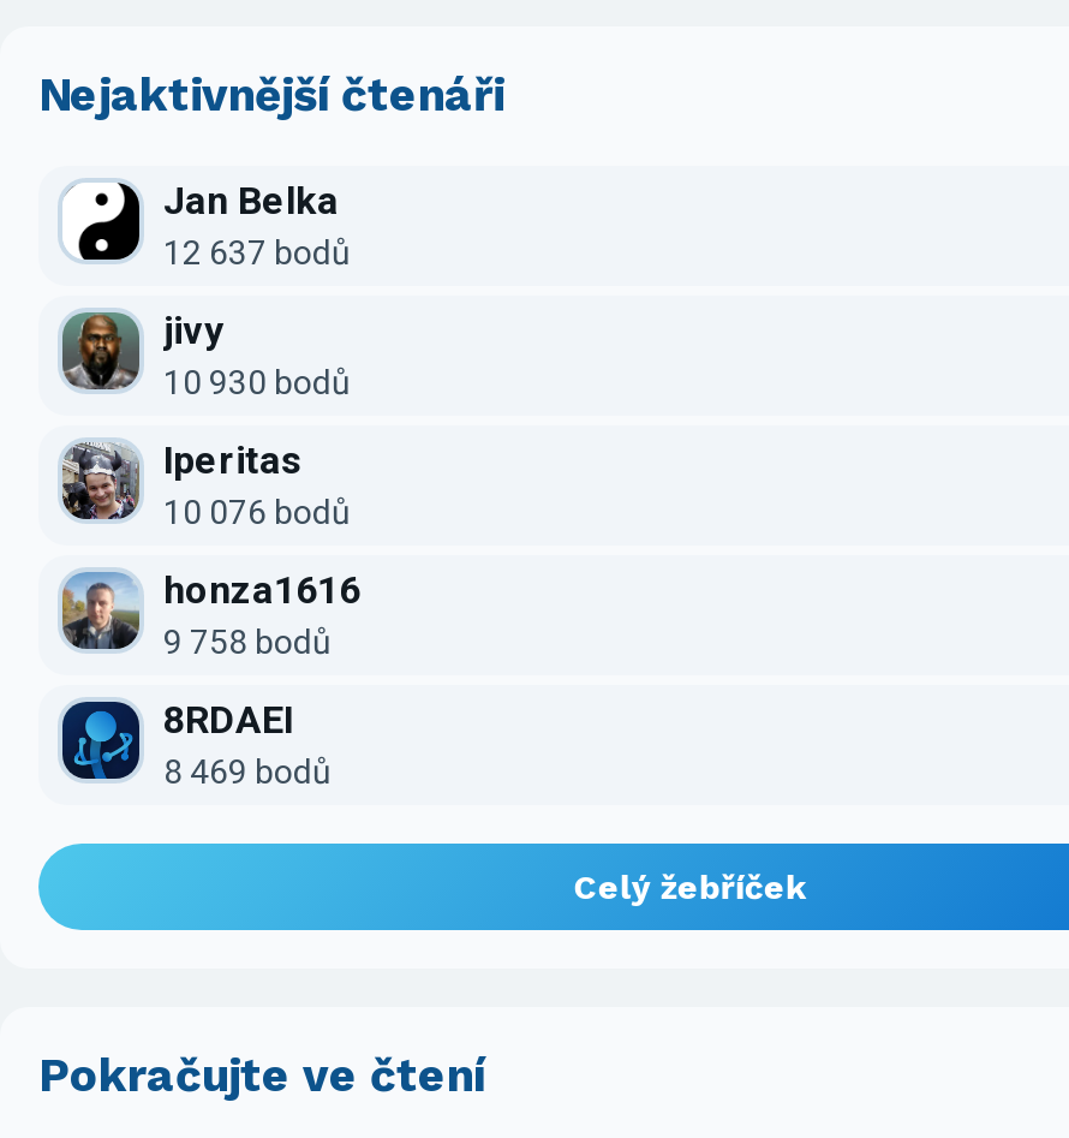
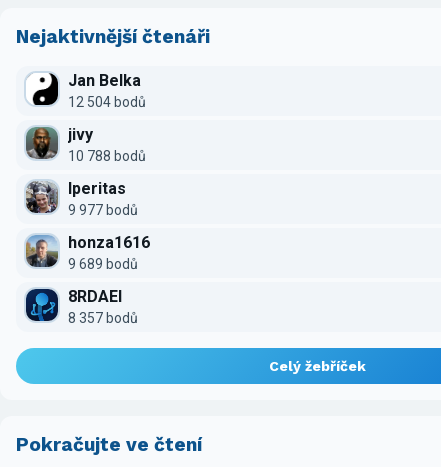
[163,234,351,272] 12 637 bodů -> [68,94,146,110] 12 504 bodů
[163,364,351,402] 10 930 bodů -> [68,148,146,164] 10 788 bodů
[163,493,351,532] 10 076 bodů -> [68,202,138,218] 9 977 bodů
[163,623,332,662] 9 758 bodů -> [68,256,138,272] 9 689 bodů
[163,753,332,791] 8 469 bodů -> [68,310,138,326] 8 357 bodů

